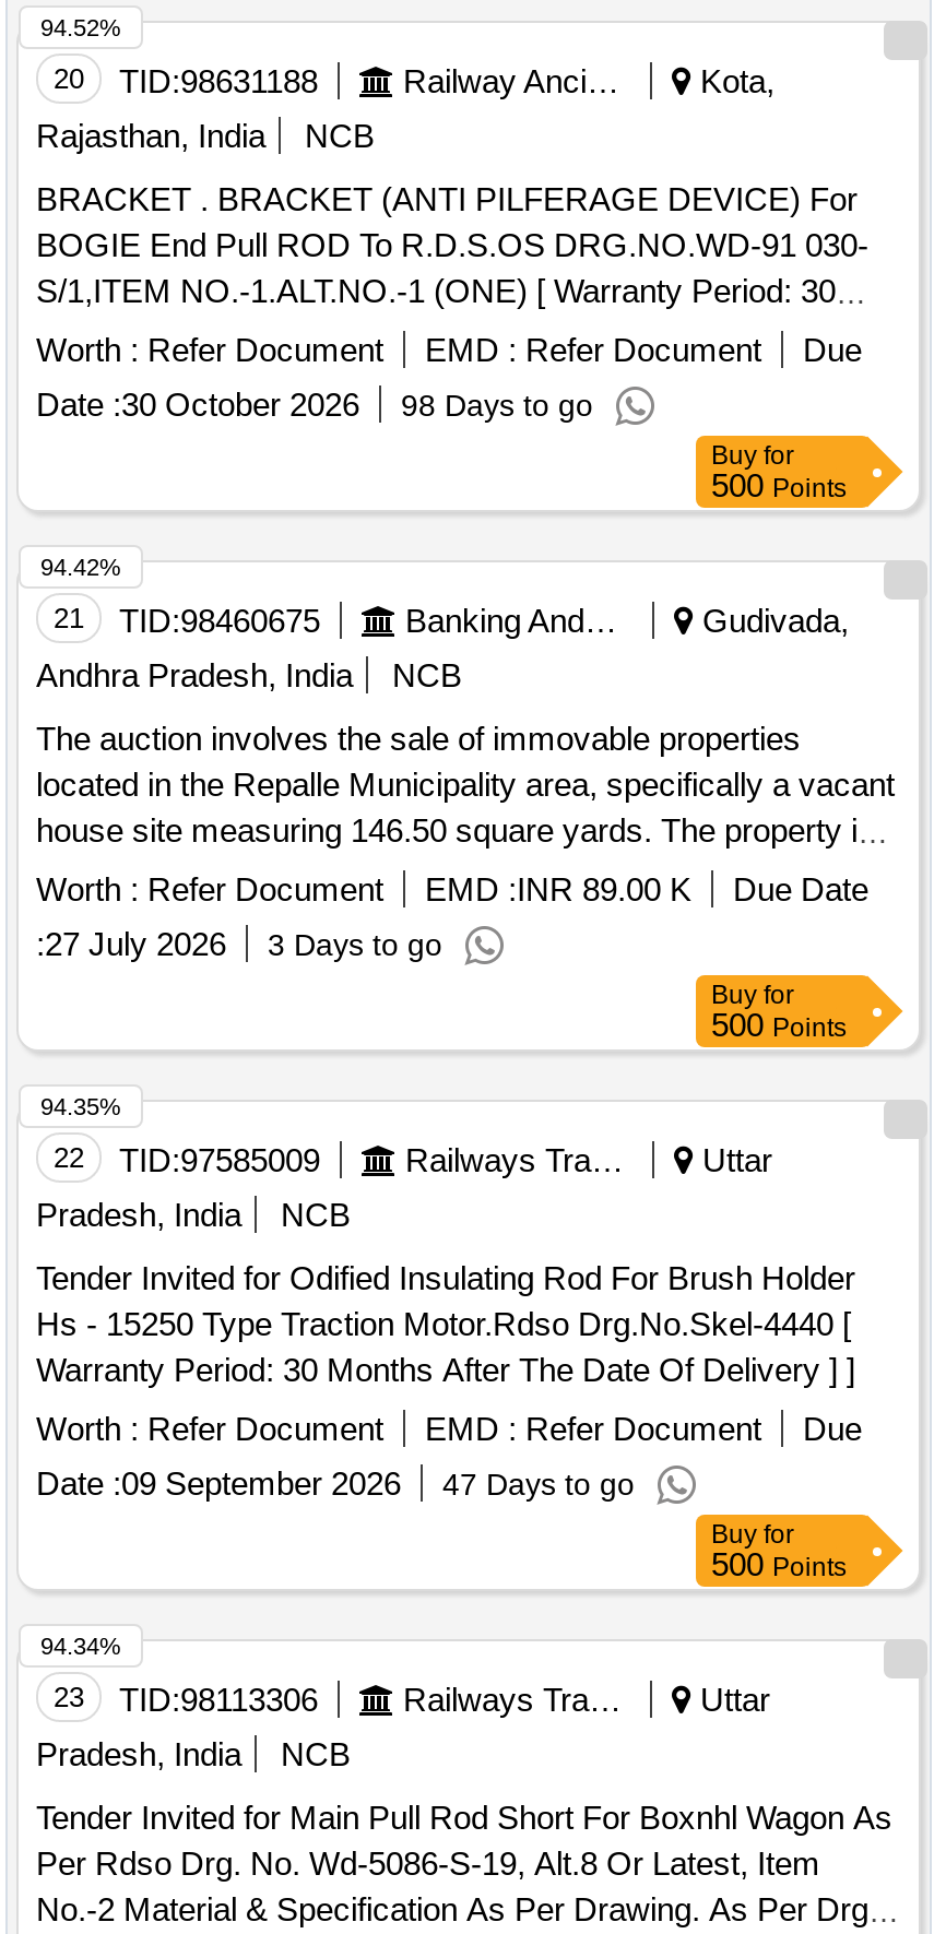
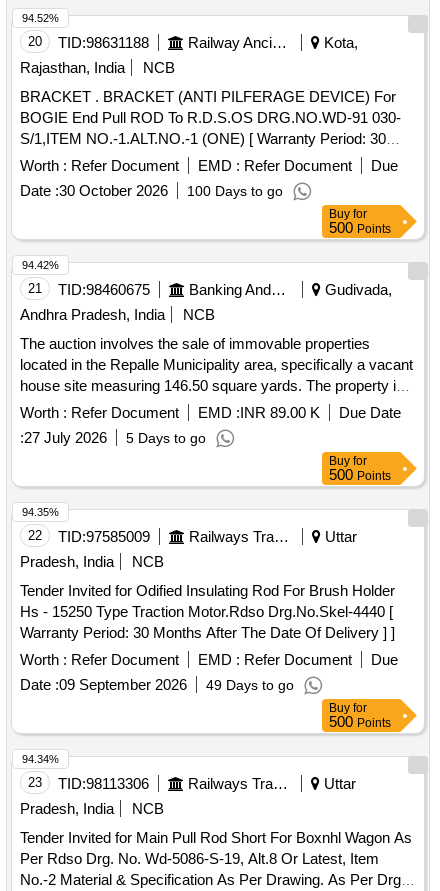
[36,386,593,423] Date : 30 October 2026 98 Days to go -> [20,182,283,199] Date : 30 October 2026 100 Days to go
[36,925,442,963] :27 July 2026 3 Days to go -> [20,429,206,446] :27 July 2026 5 Days to go
[36,1465,635,1502] Date : 09 September 2026 47 Days to go -> [20,676,294,693] Date : 09 September 2026 49 Days to go

